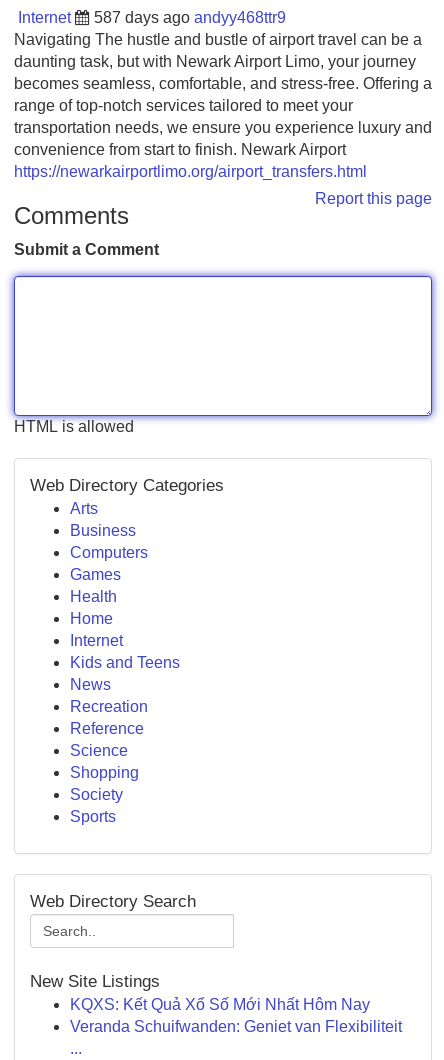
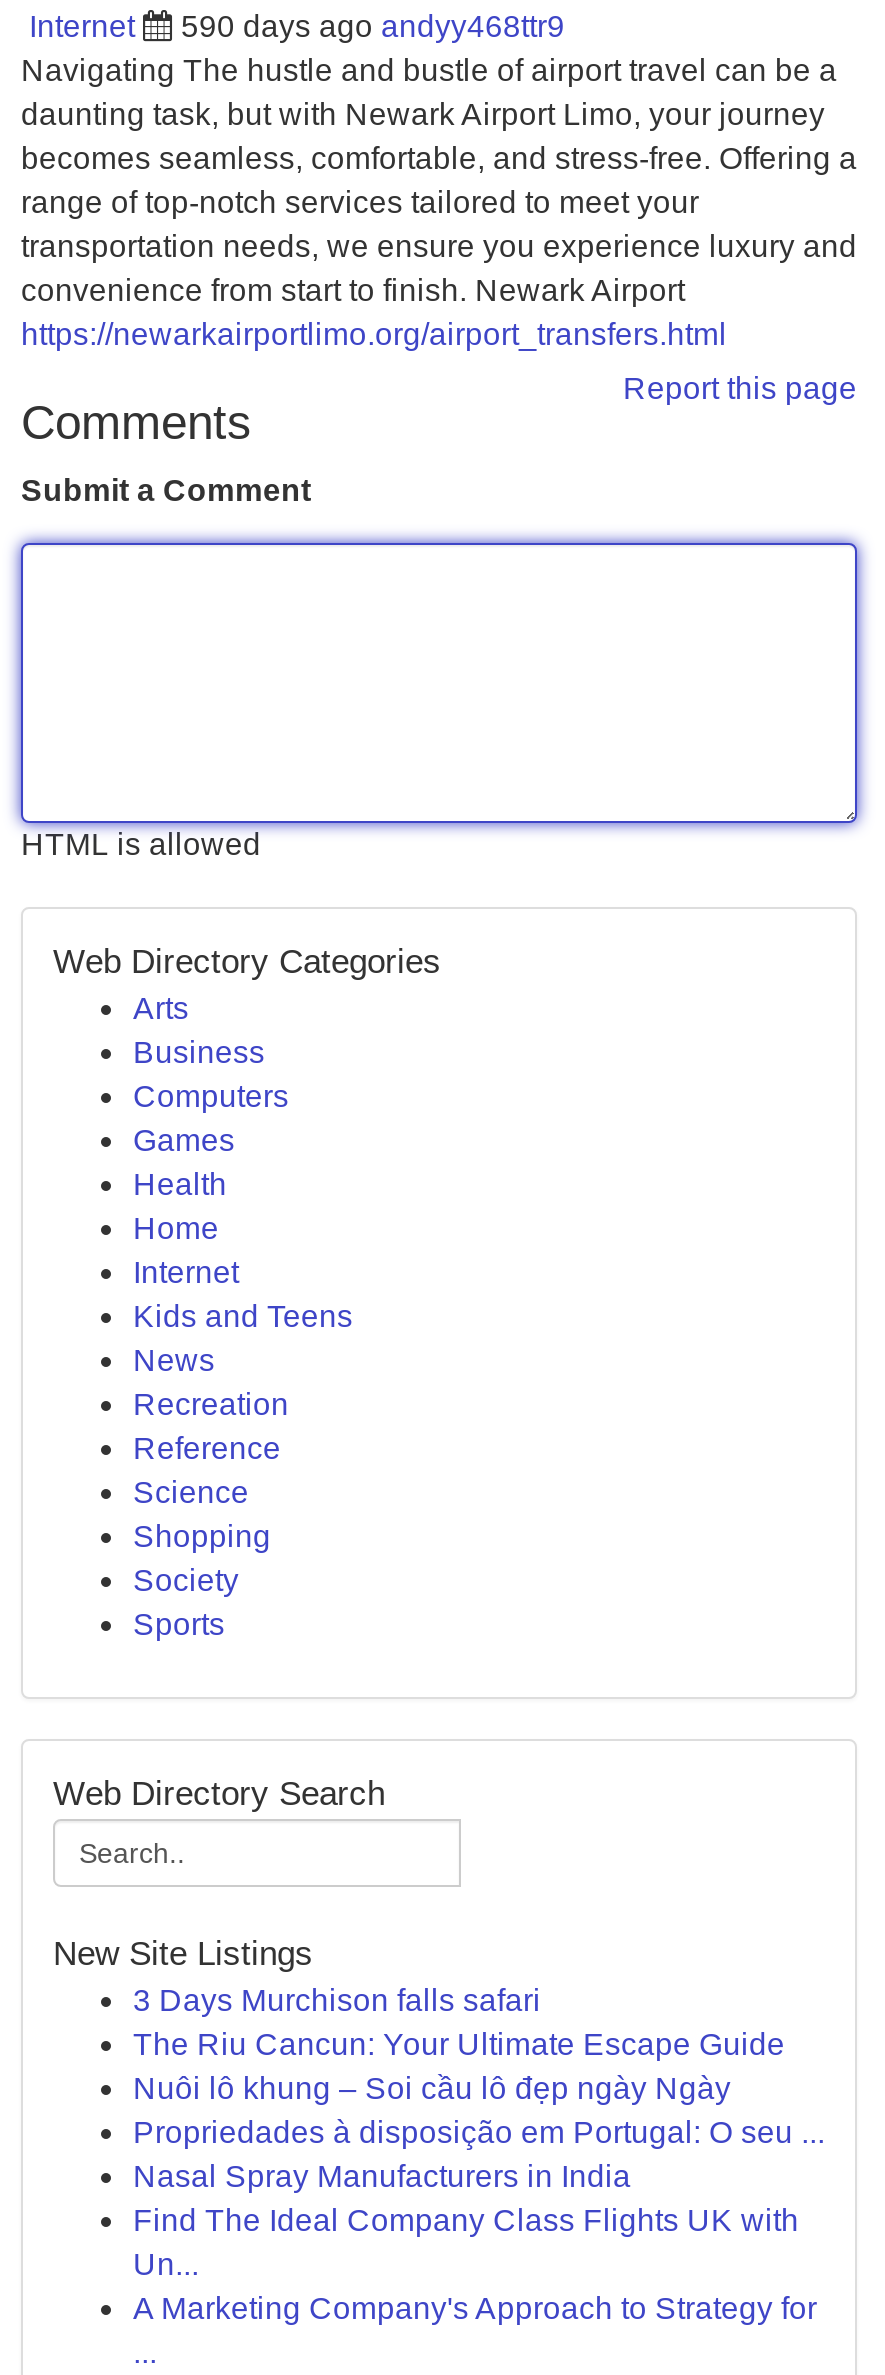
[94,9,286,26] 587 days ago andyy468ttr9 -> [181,9,565,43] 590 days ago andyy468ttr9
[70,996,402,1035] KQXS: Kết Quả Xổ Số Mới Nhất Hôm Nay | Veranda Schuifwanden: Geniet van Flexibiliteit -> [133,1983,825,2325] 3 Days Murchison falls safari | The Riu Cancun: Your Ultimate Escape Guide | Nuôi lô khung – Soi cầu lô đẹp ngày Ngày | Propriedades à disposição em Portugal: O seu ... | Nasal Spray Manufacturers in India | Find The Ideal Company Class Flights UK with | Un... | A Marketing Company's Approach to Strategy for

